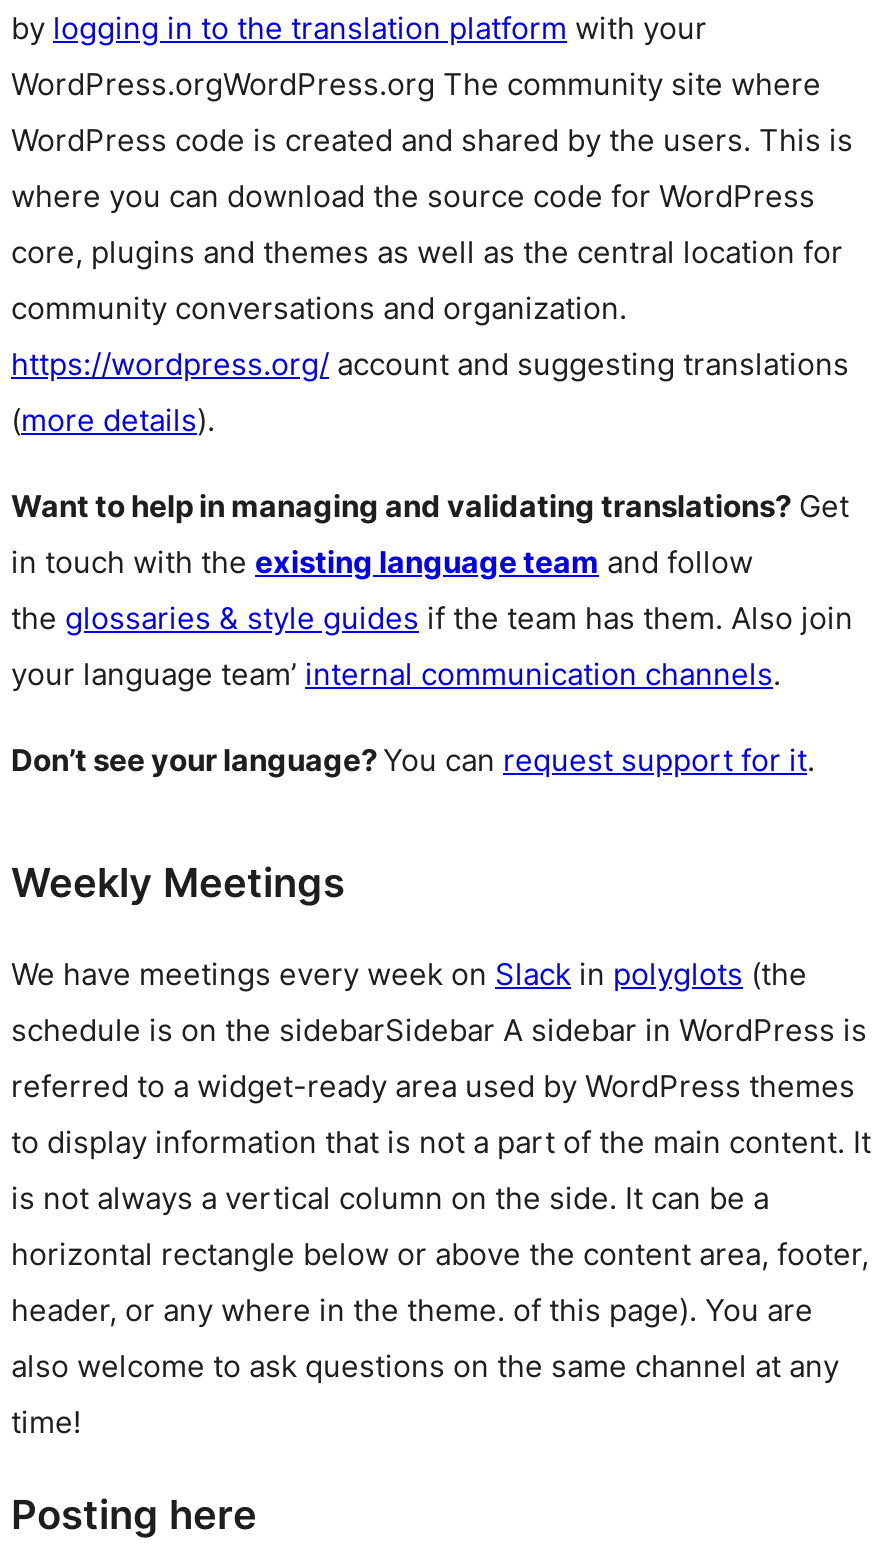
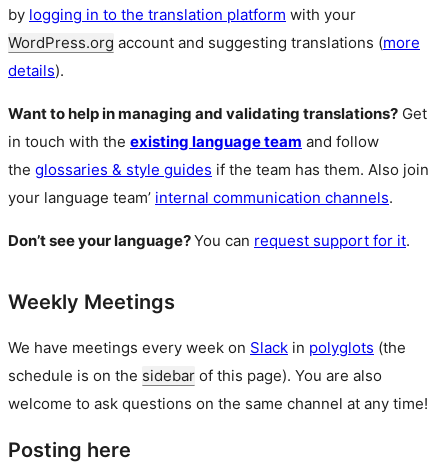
[11,65,853,439] WordPress.orgWordPress.org The community site where | WordPress code is created and shared by the users. This is | where you can download the source code for WordPress | core, plugins and themes as well as the central location for | community conversations and organization. | https://wordpress.org/ account and suggesting translations | (more details). -> [8,33,420,80] WordPress.org account and suggesting translations (more | details).
[11,1011,871,1441] schedule is on the sidebarSidebar A sidebar in WordPress is | referred to a widget-ready area used by WordPress themes | to display information that is not a part of the main content. It | is not always a vertical column on the side. It can be a | horizontal rectangle below or above the content area, footer, | header, or any where in the theme. of this page). You are | also welcome to ask questions on the same channel at any | time! -> [8,366,428,413] schedule is on the sidebar of this page). You are also | welcome to ask questions on the same channel at any time!

